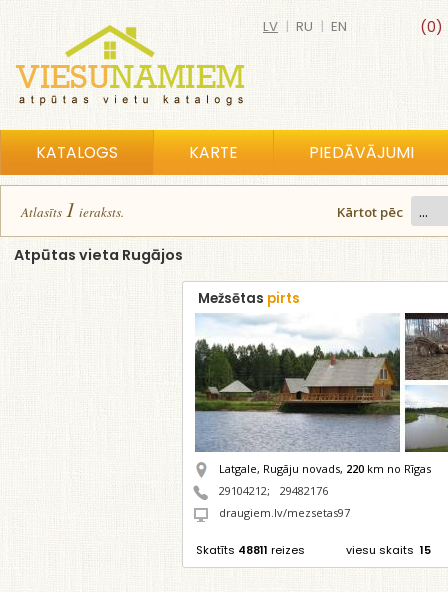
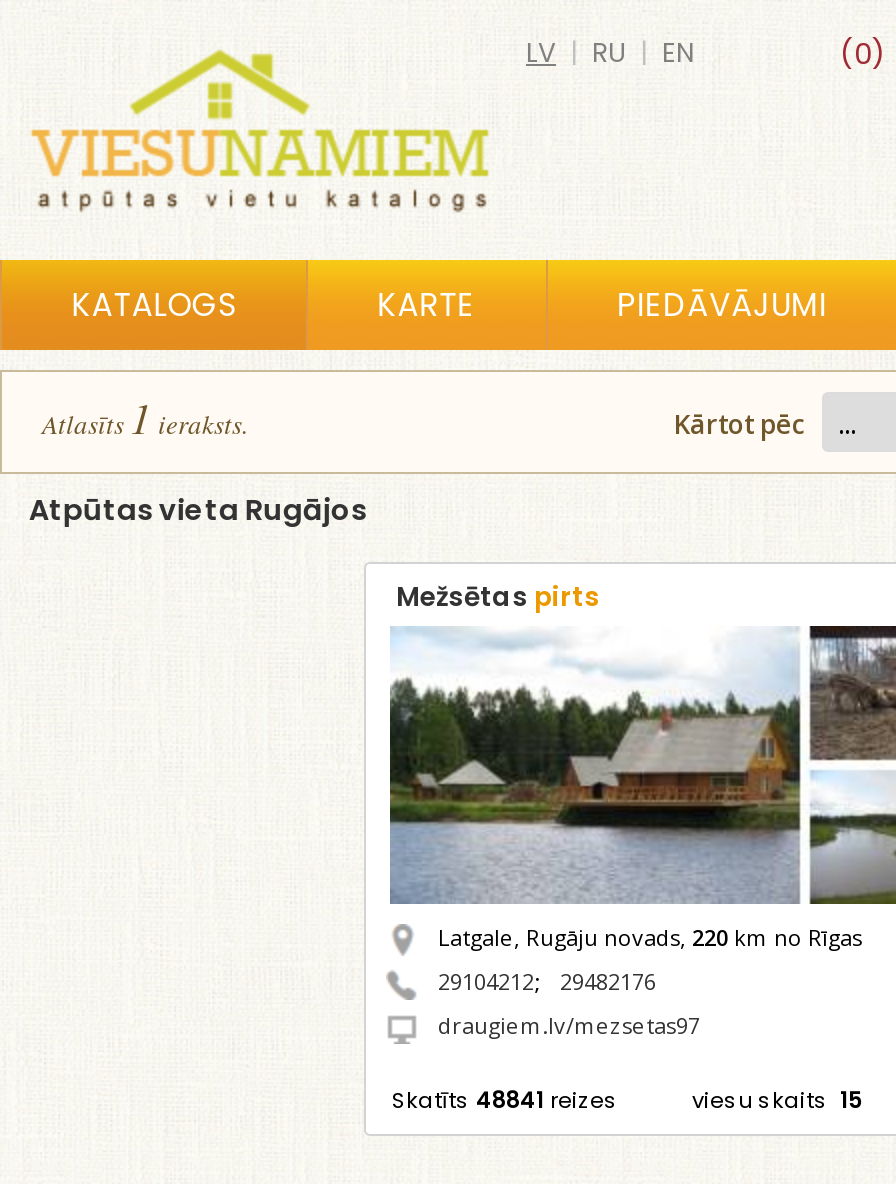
[196,542,305,558] Skatīts 48811 reizes -> [392,1084,618,1116] Skatīts 48841 reizes

